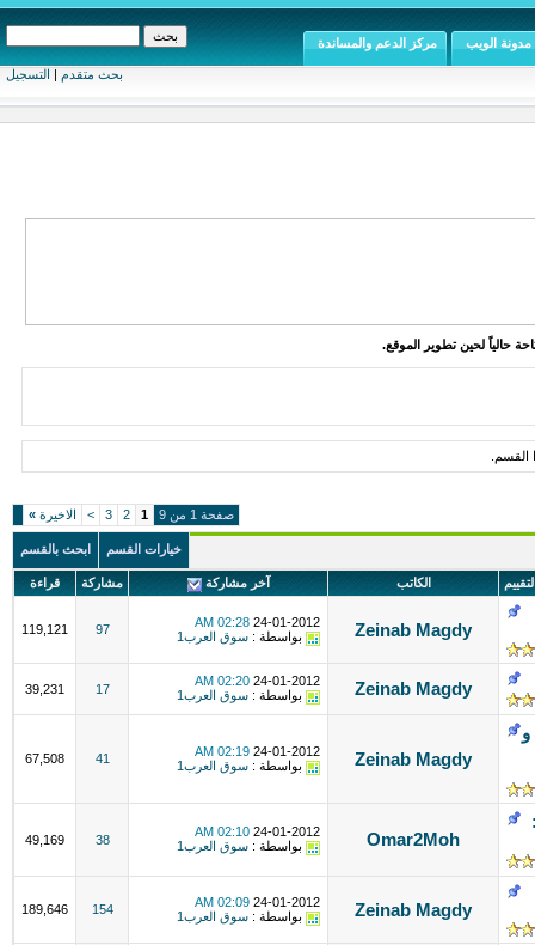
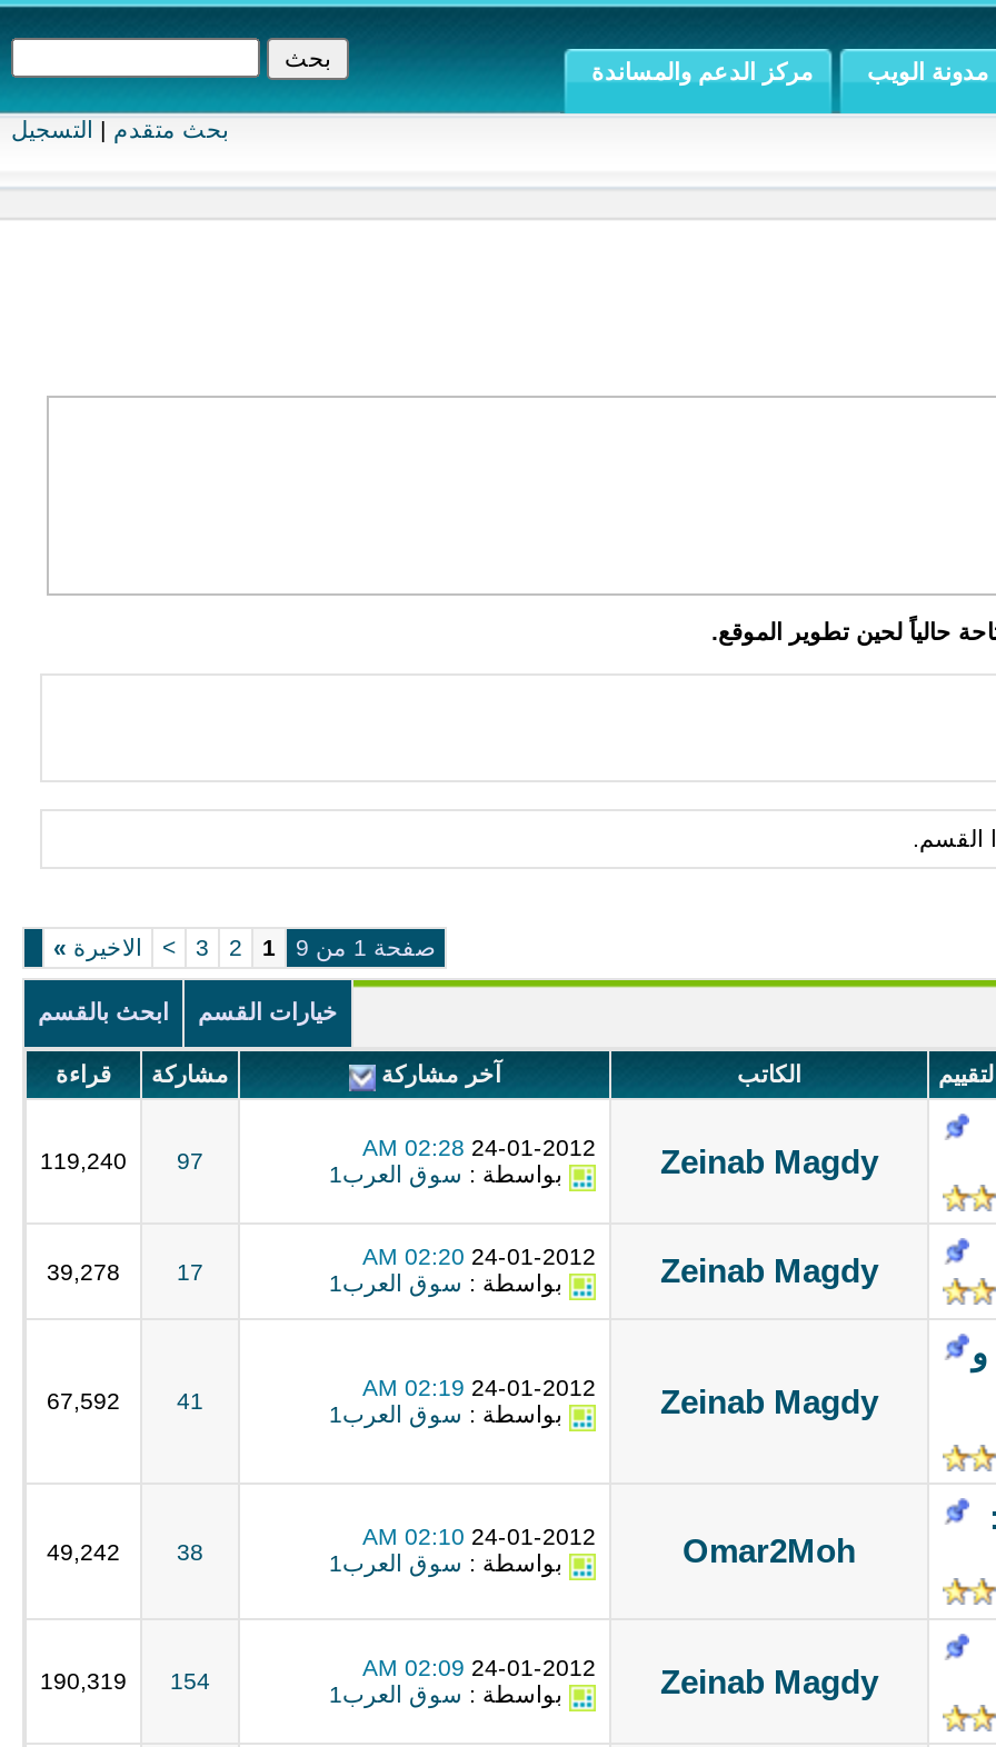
[21,622,109,637] 119,121 97 -> [40,1148,203,1174] 119,240 97
[25,682,64,697] 39,231 -> [47,1259,120,1285] 39,278
[25,752,64,766] 67,508 -> [47,1388,120,1414] 67,592
[25,833,64,847] 49,169 -> [47,1539,120,1565] 49,242
[21,902,113,917] 189,646 154 -> [40,1668,210,1694] 190,319 154

